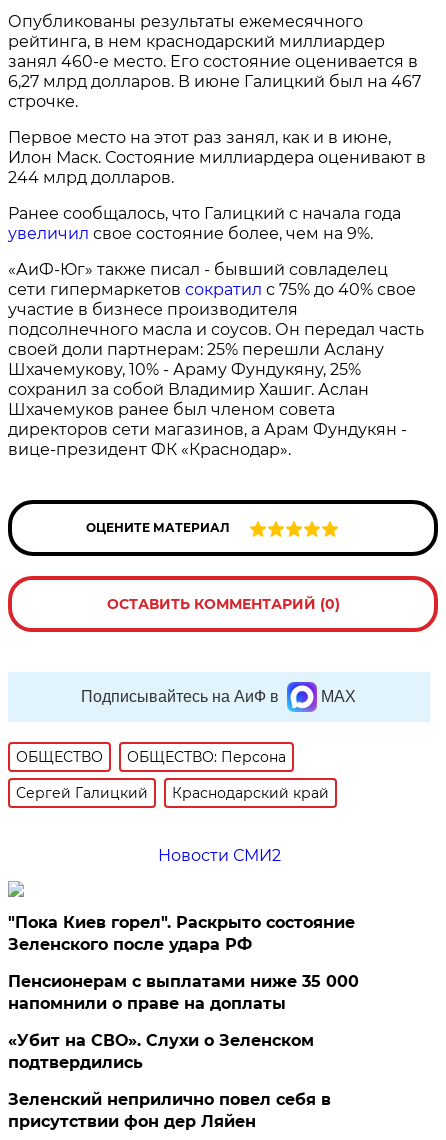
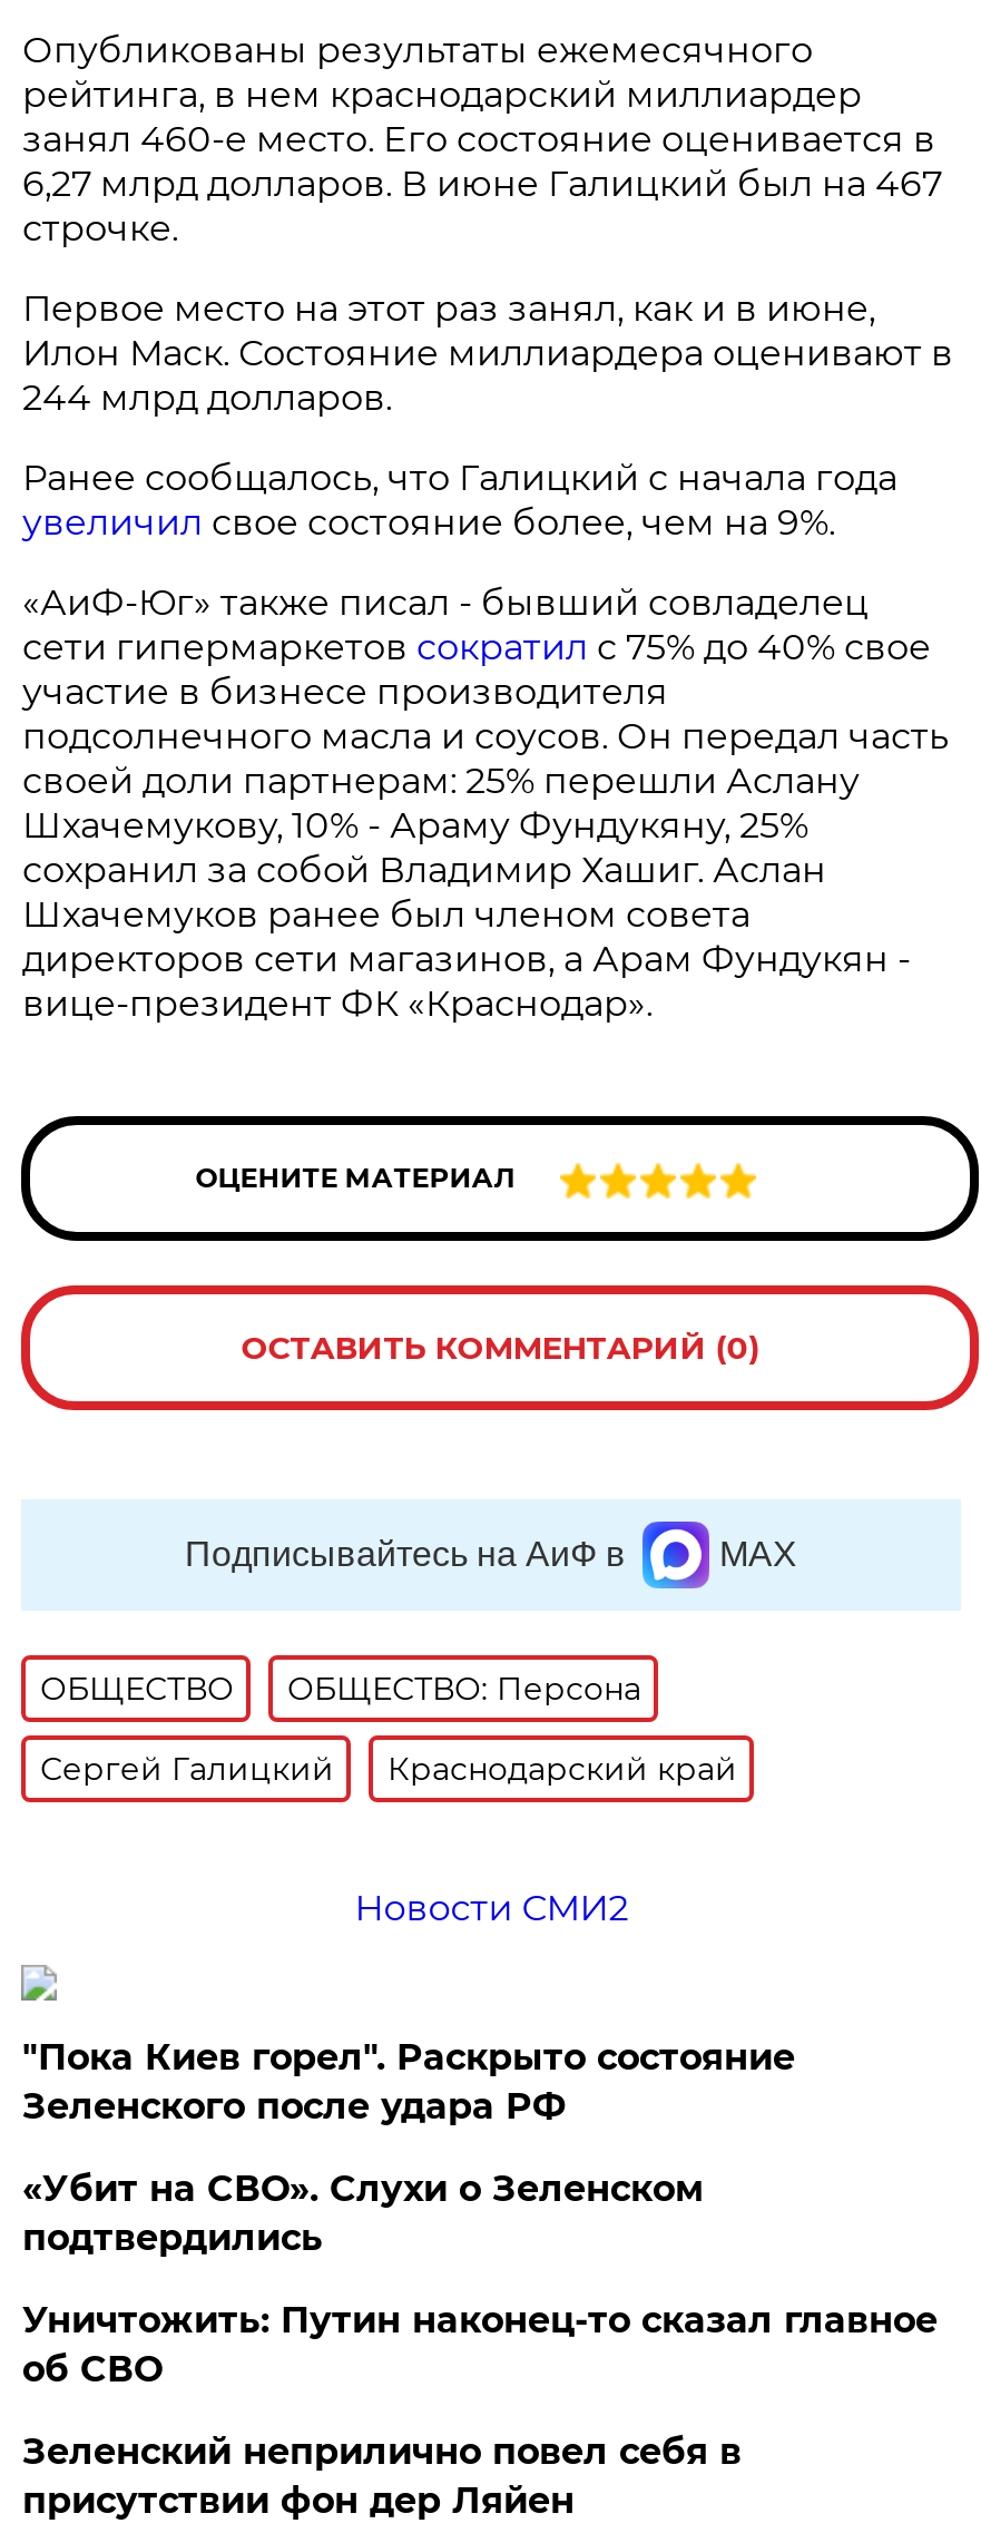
[8,972,359,1013] Пенсионерам с выплатами ниже 35 000 | напомнили о праве на доплаты -> none
moved [8,1031,314,1072] -> [22,2168,704,2259]: «Убит на СВО». Слухи о Зеленском | подтвердились
none -> [22,2299,937,2390] Уничтожить: Путин наконец-то сказал главное | об СВО

